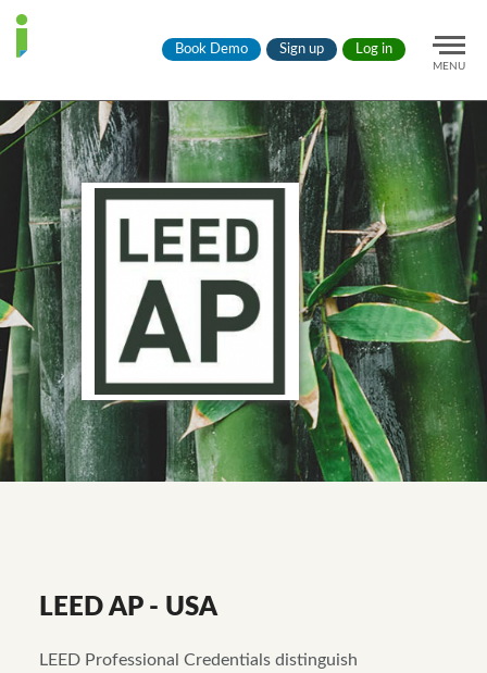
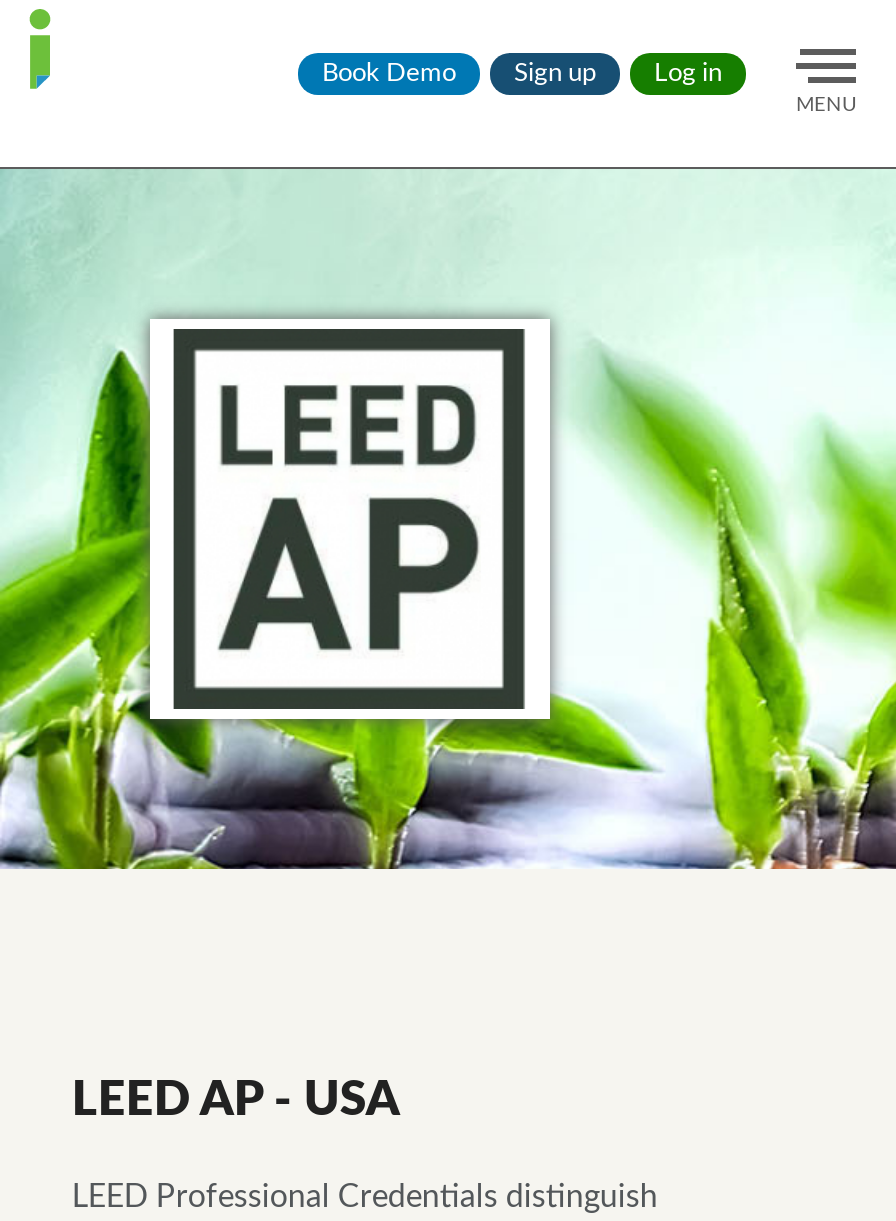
[3,100,484,483] [image] -> [6,167,890,871] [image]

